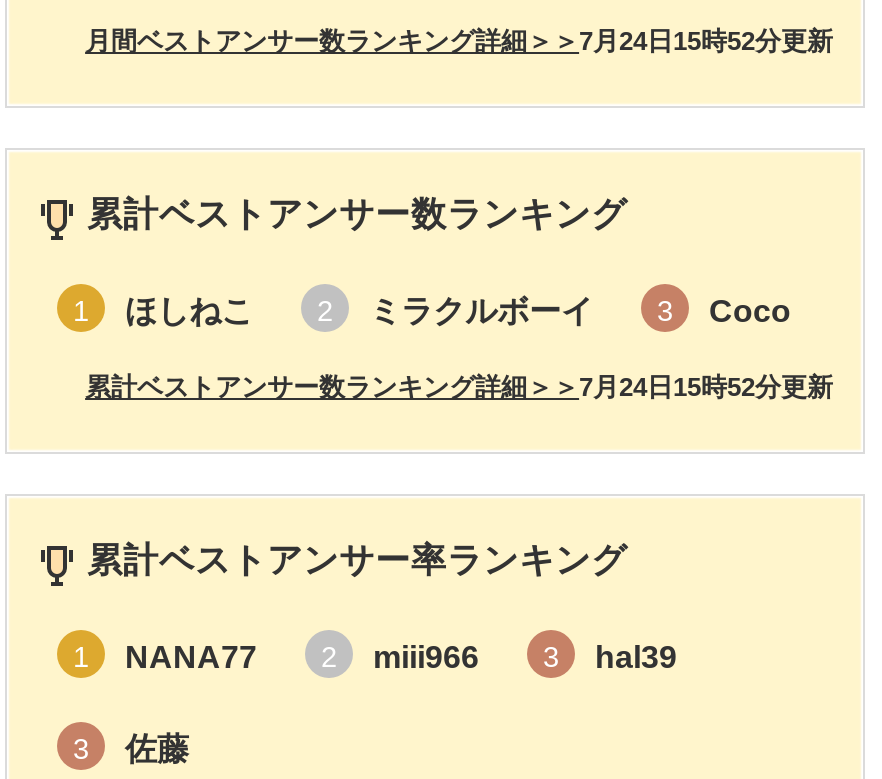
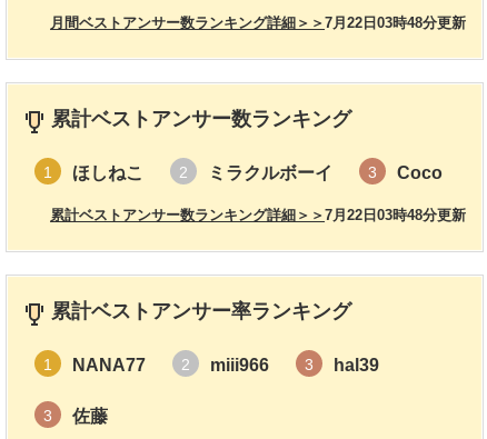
[579,26,833,56] 7月24日15時52分更新 -> [325,15,466,31] 7月22日03時48分更新
[579,372,833,402] 7月24日15時52分更新 -> [325,207,466,224] 7月22日03時48分更新

